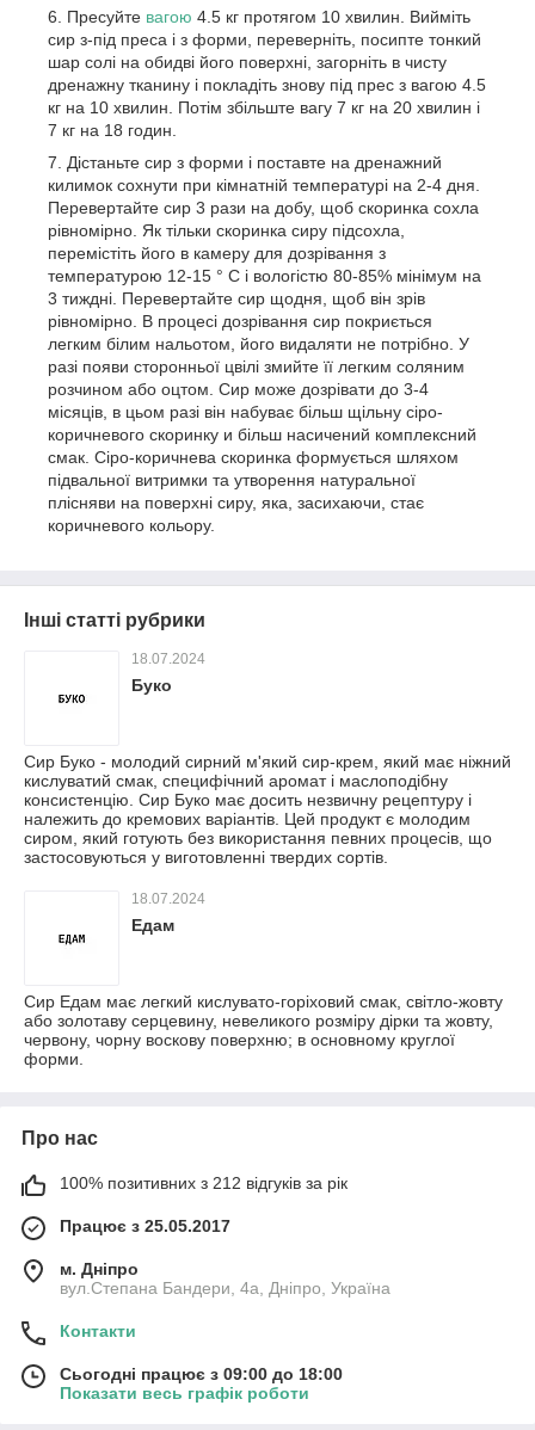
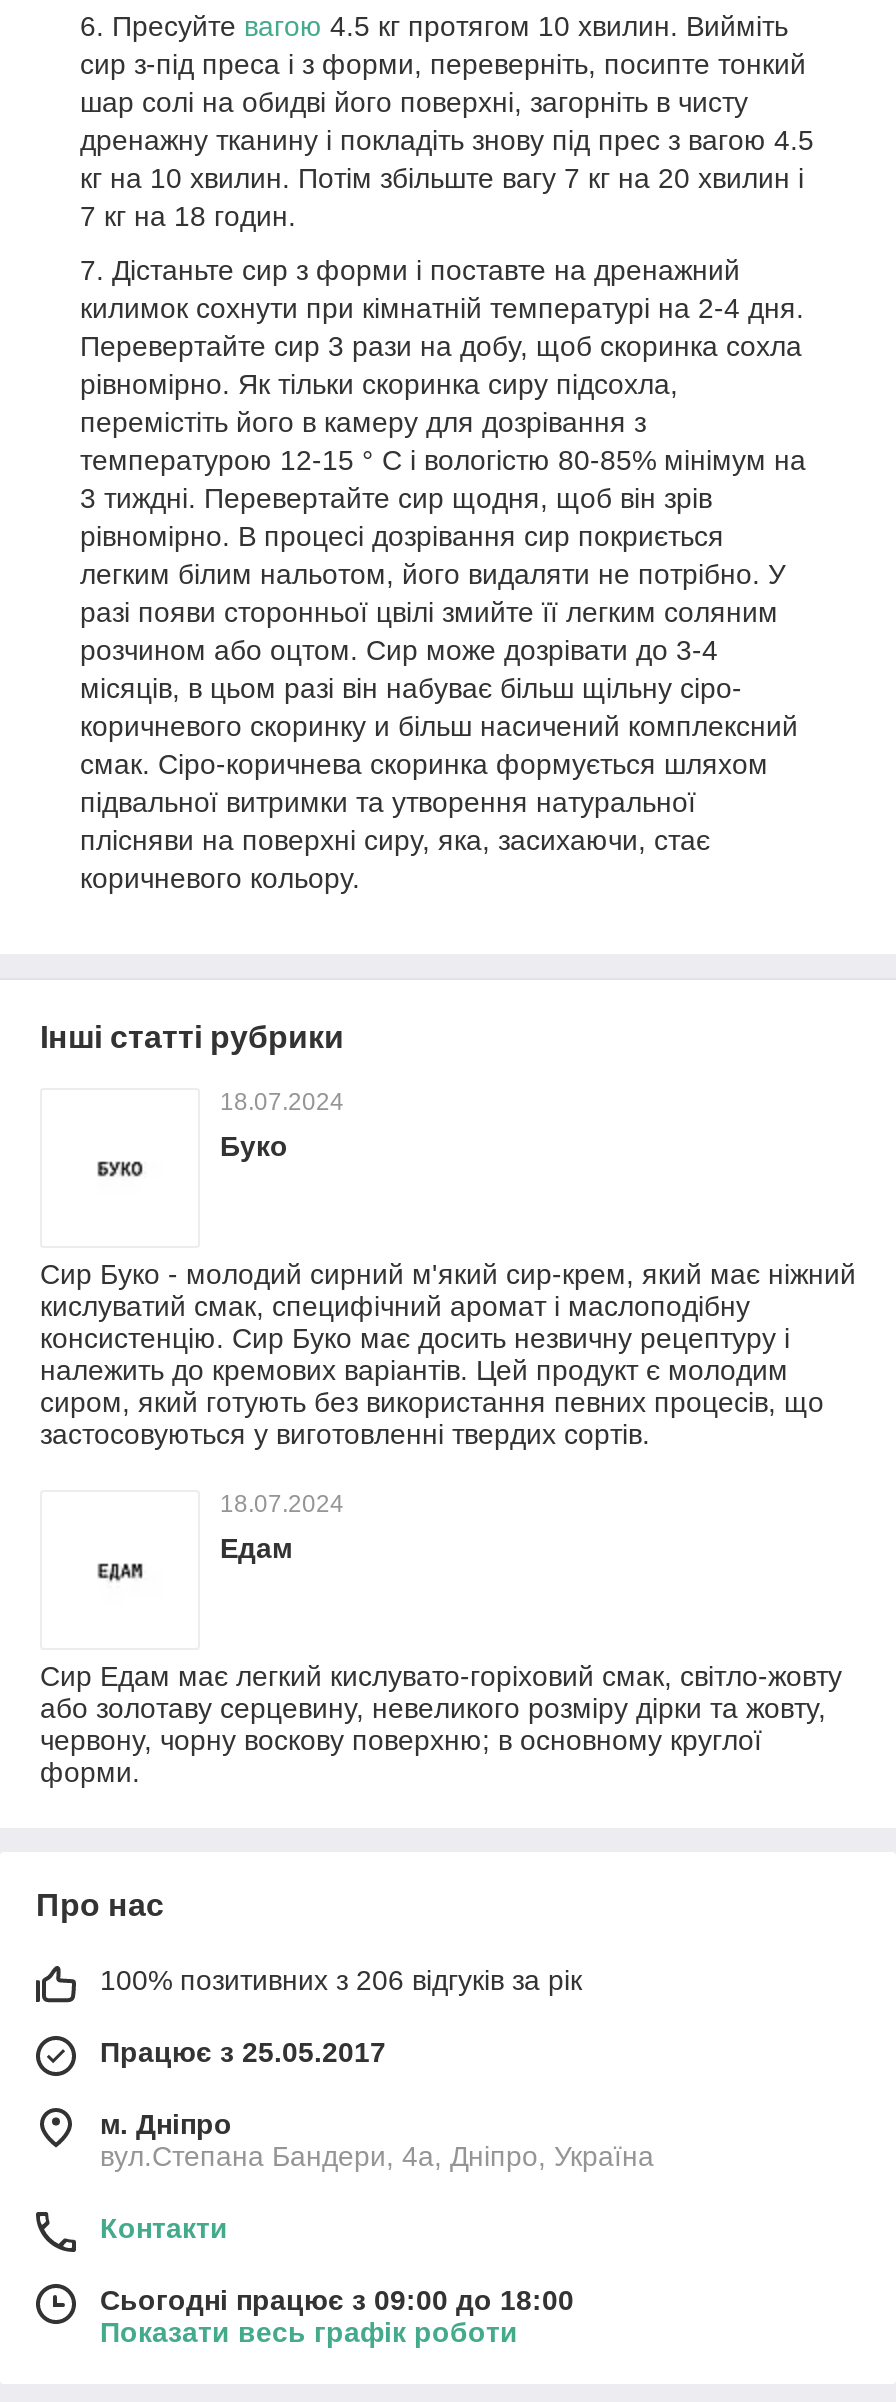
[60,1173,348,1192] 100% позитивних з 212 відгуків за рік -> [100,1964,582,1996] 100% позитивних з 206 відгуків за рік

